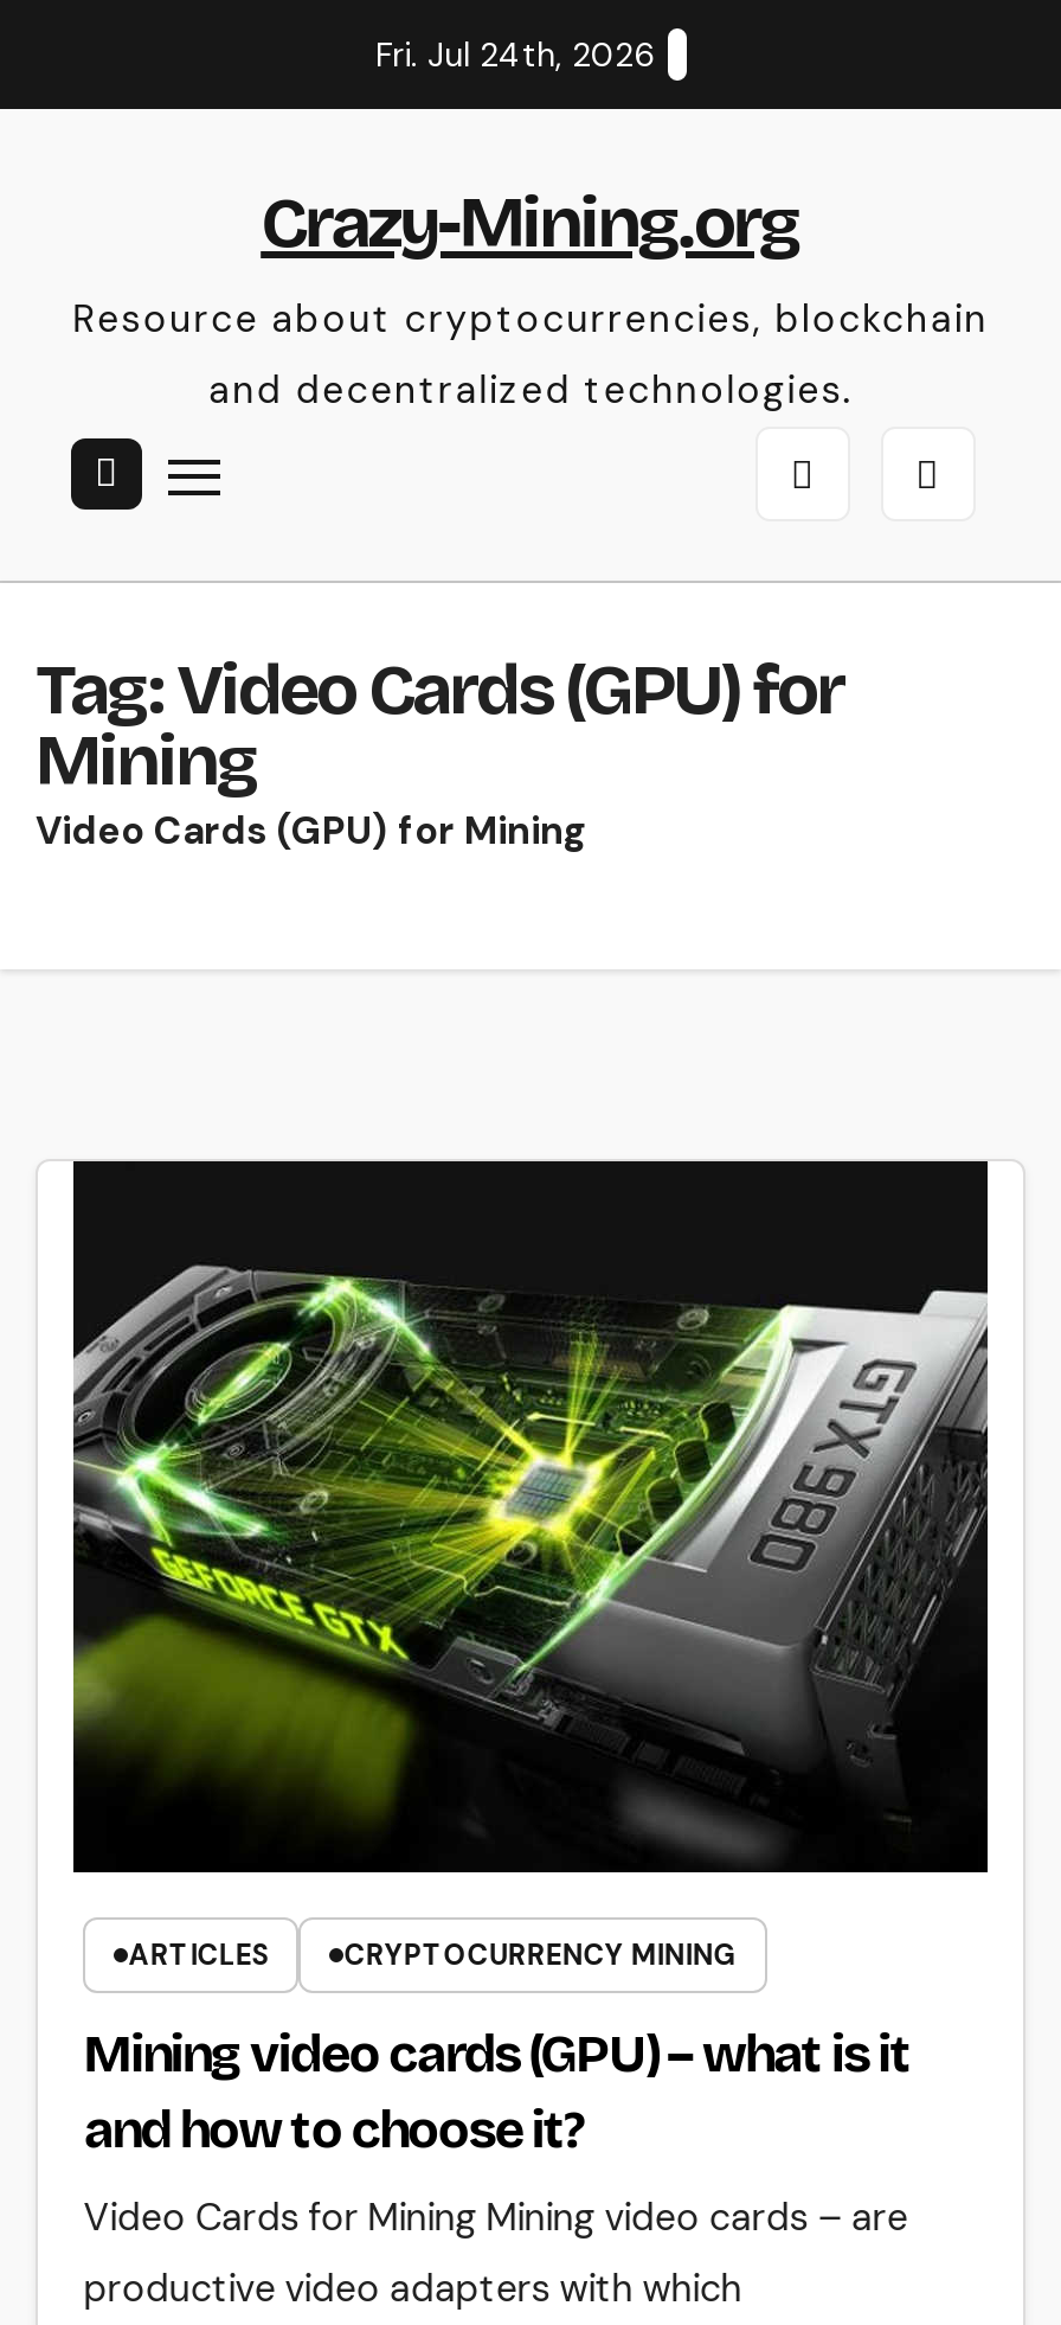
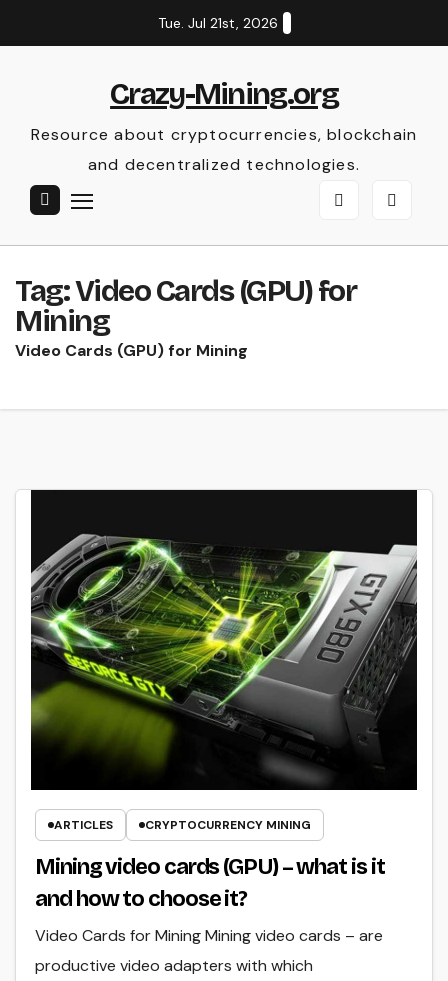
[375,33,655,76] Fri. Jul 24th, 2026 -> [157,14,277,32] Tue. Jul 21st, 2026

